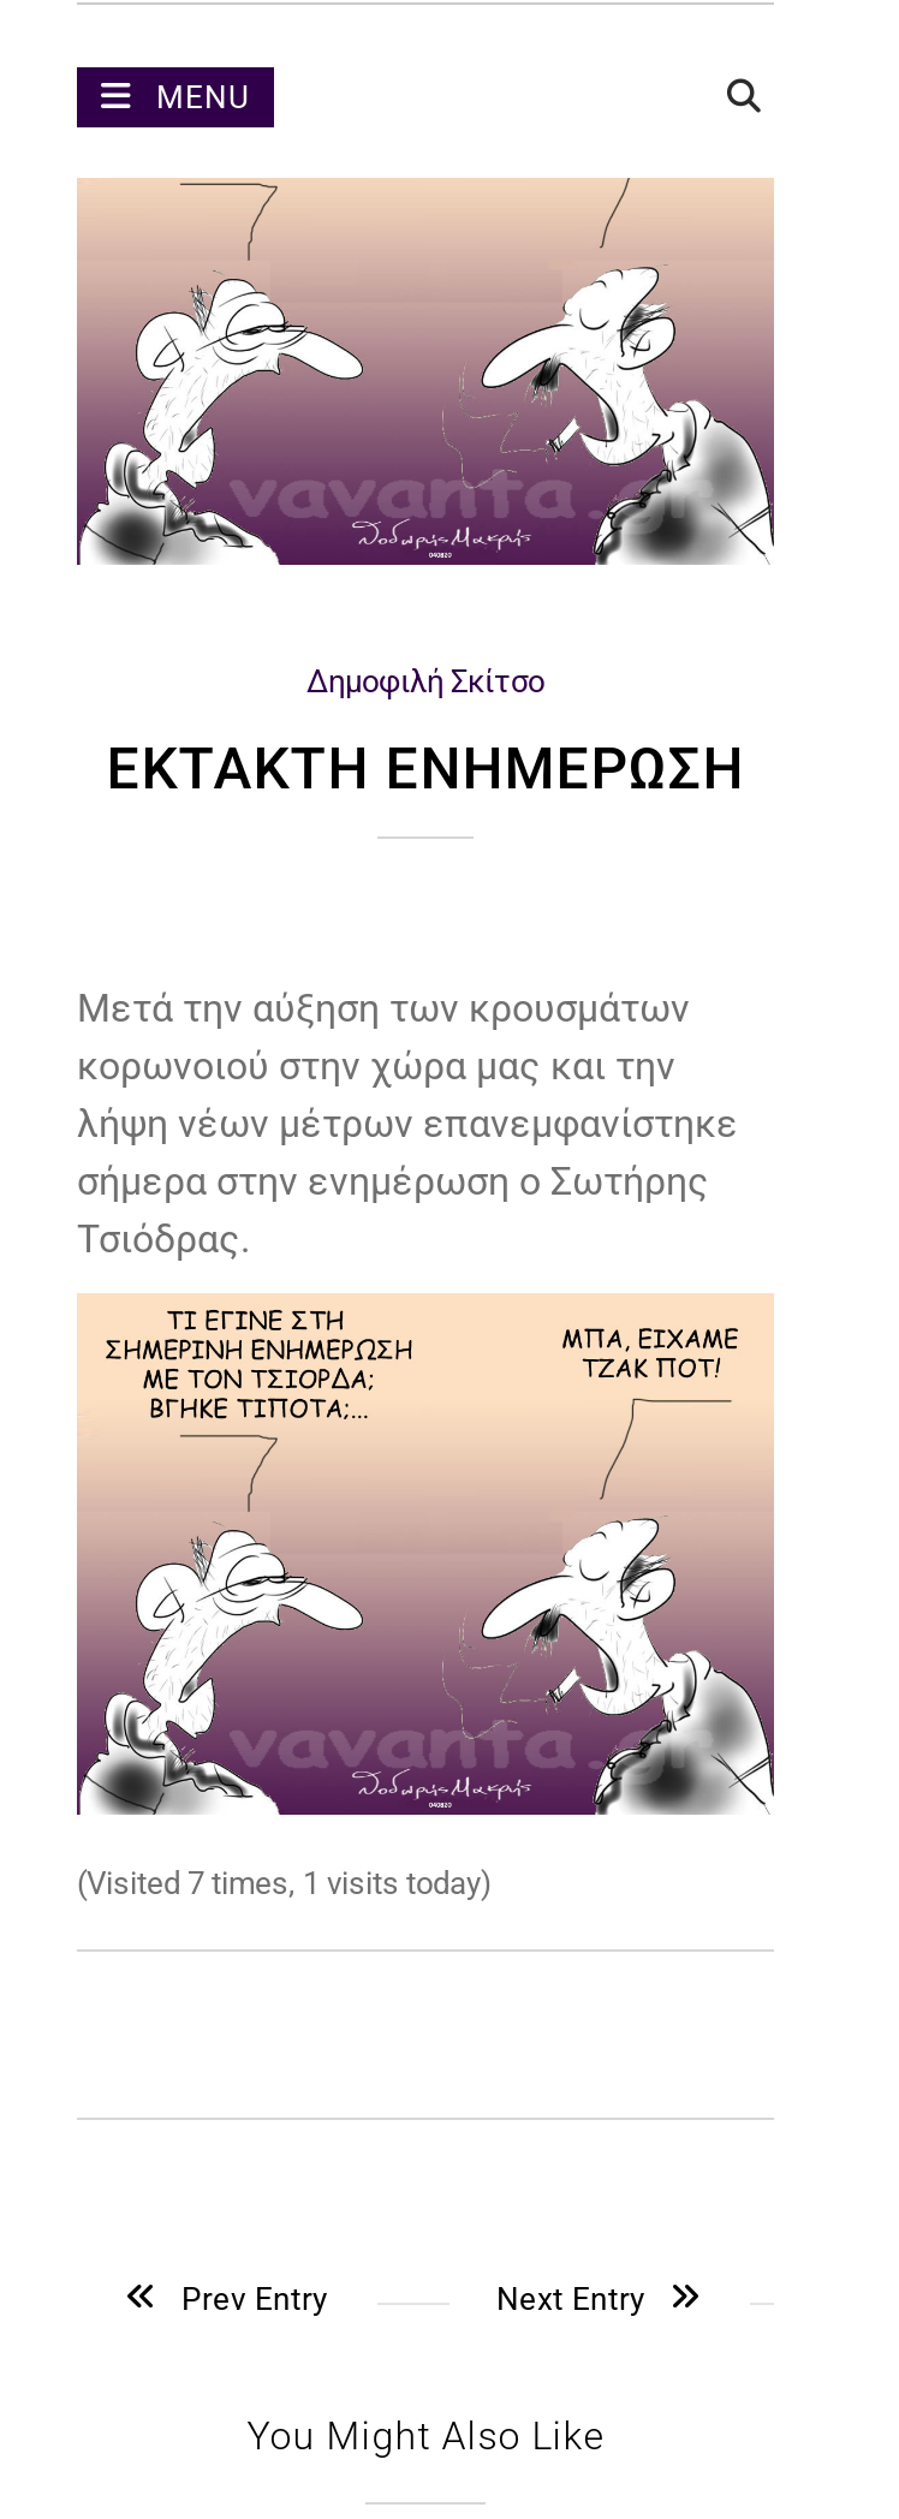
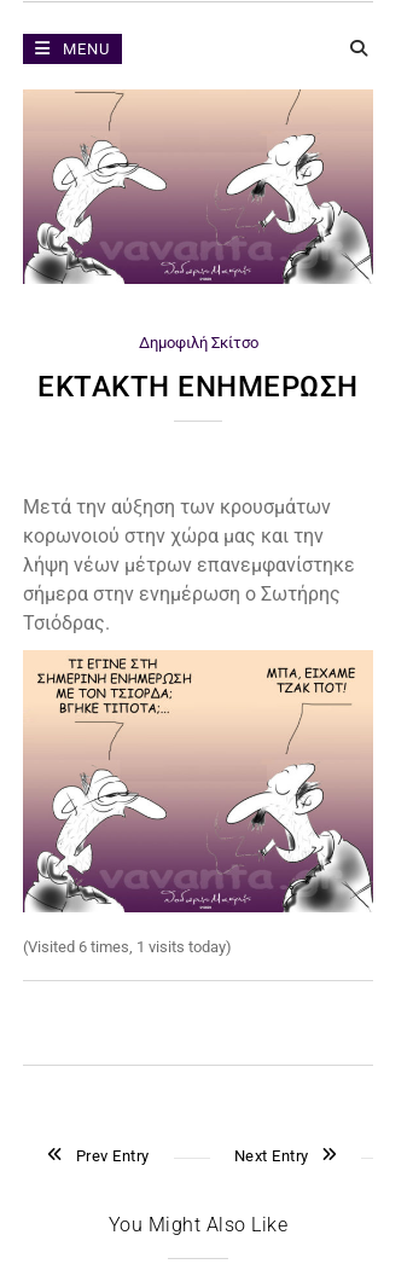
[77,1865,493,1901] (Visited 7 times, 1 visits today) -> [23,938,232,956] (Visited 6 times, 1 visits today)

